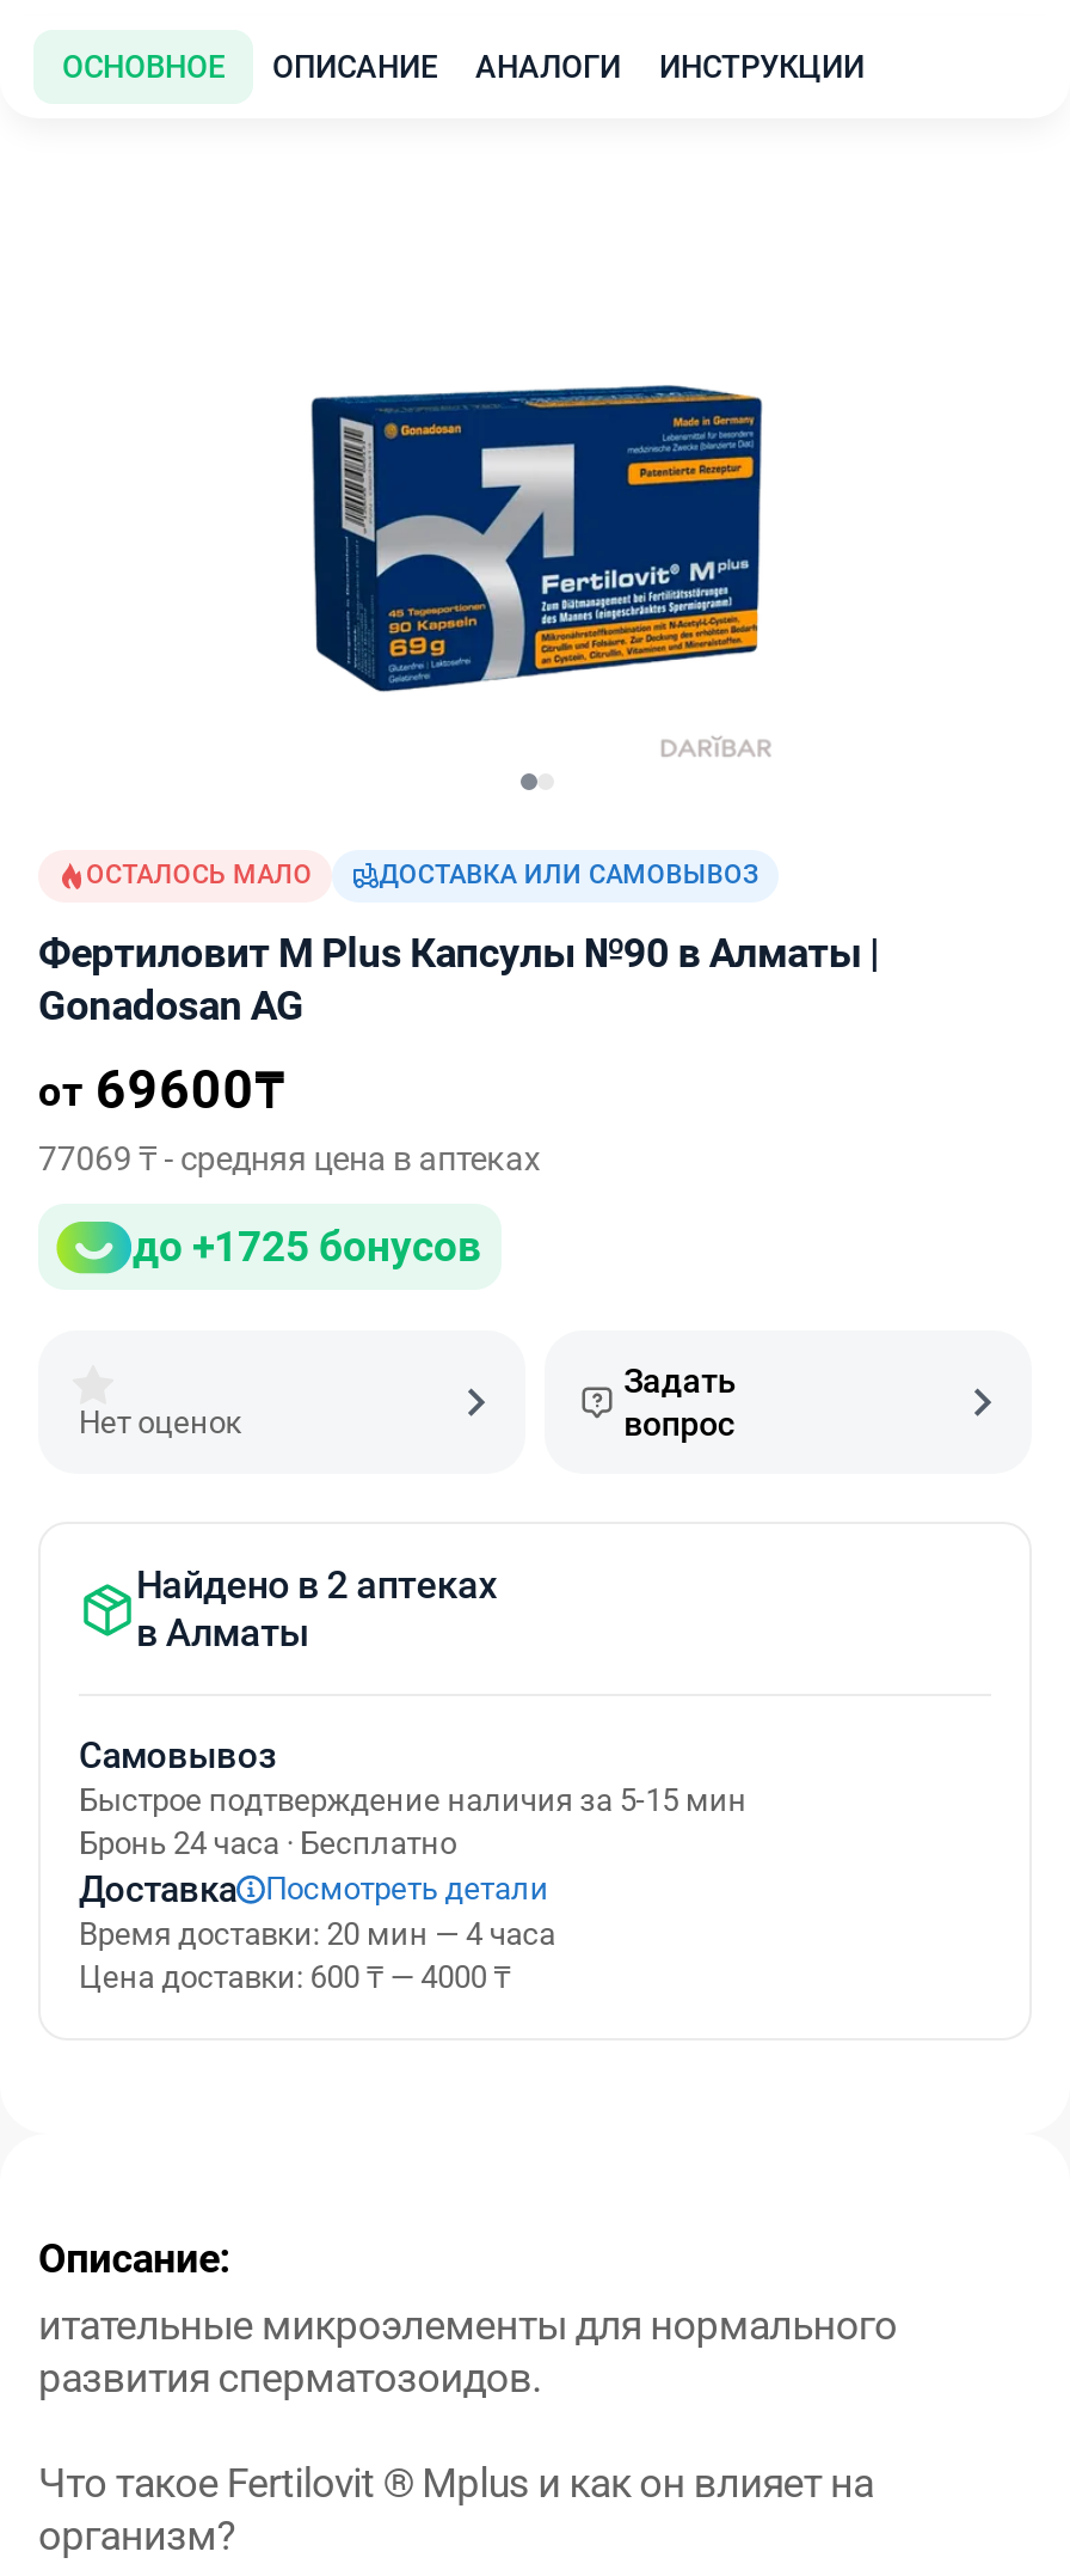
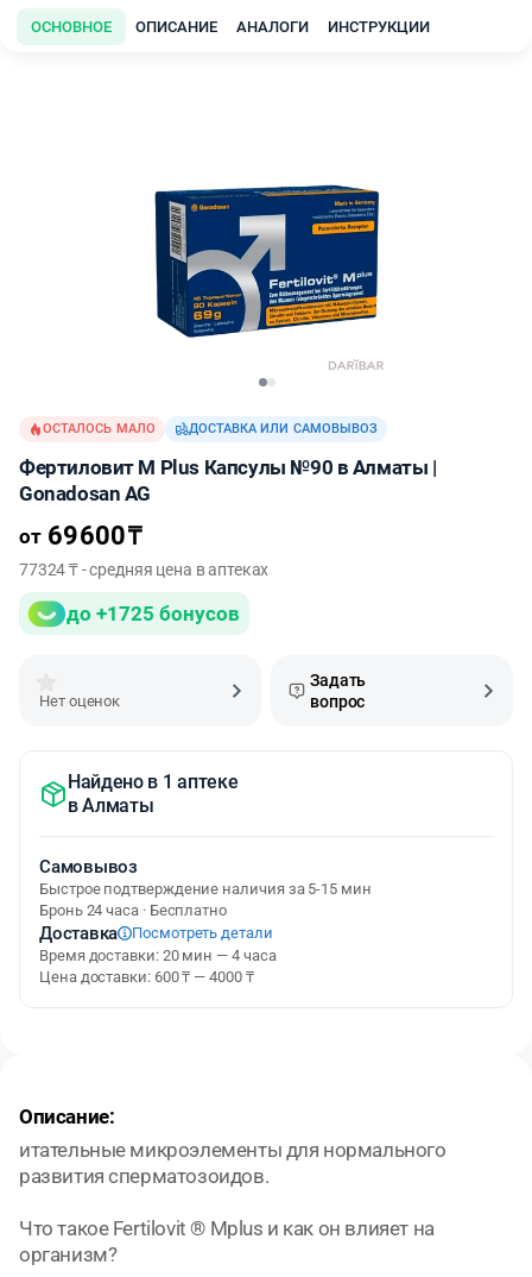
[38,1139,540,1177] 77069 ₸ - средняя цена в аптеках -> [19,560,269,579] 77324 ₸ - средняя цена в аптеках
[136,1563,497,1608] Найдено в 2 аптеках -> [68,771,238,793] Найдено в 1 аптеке

